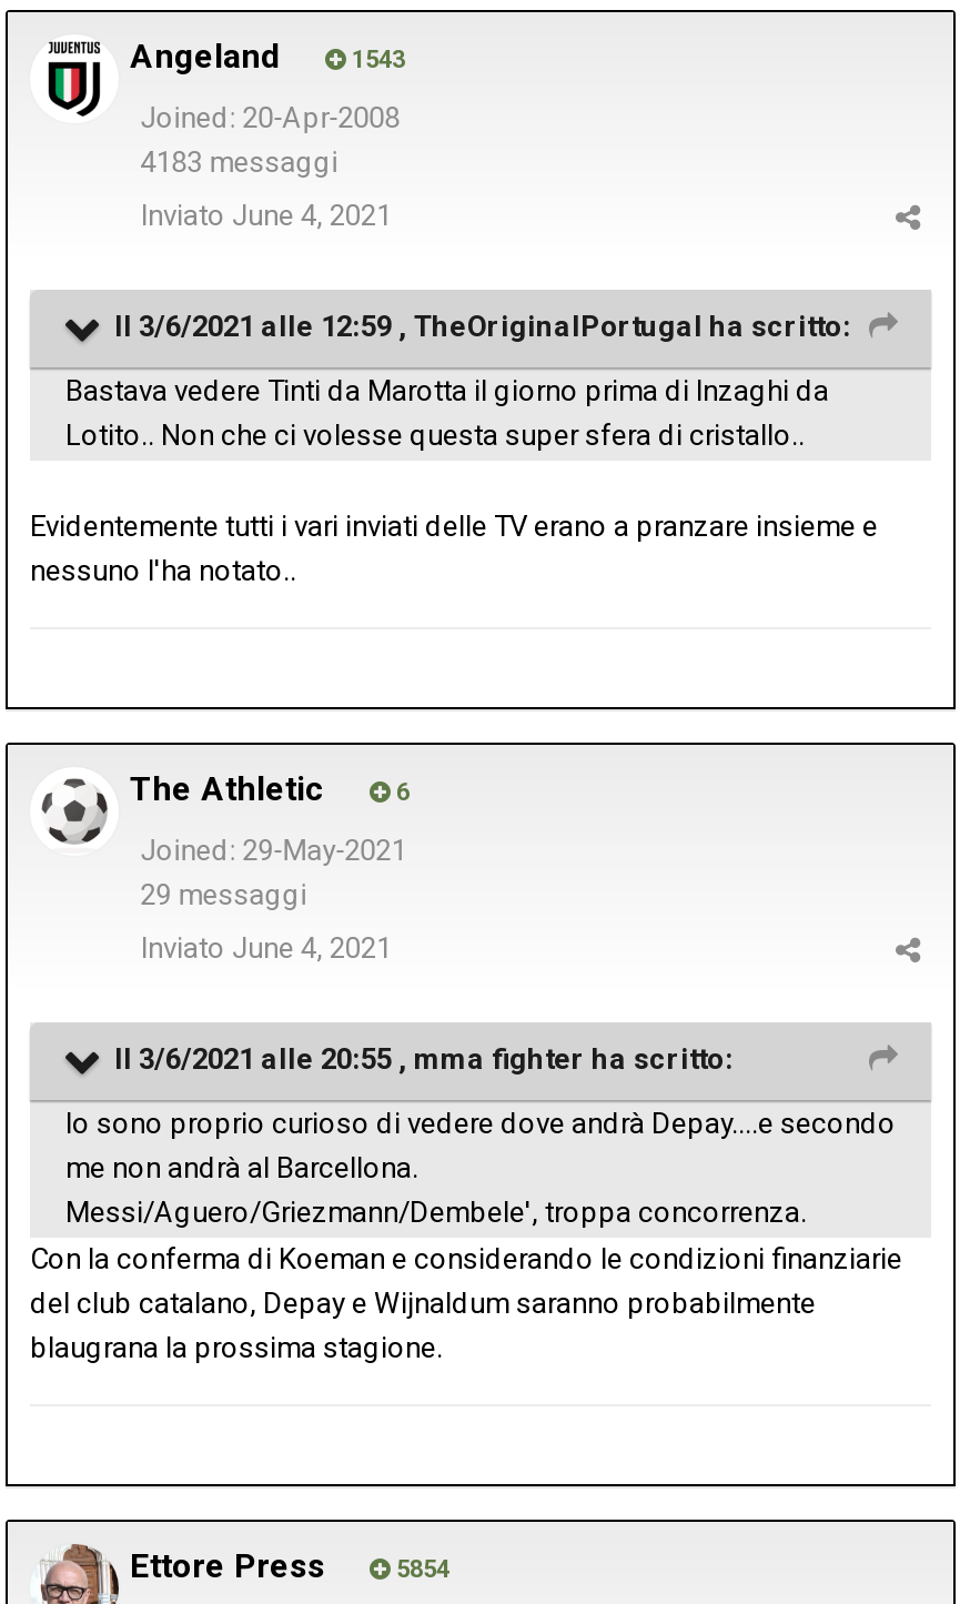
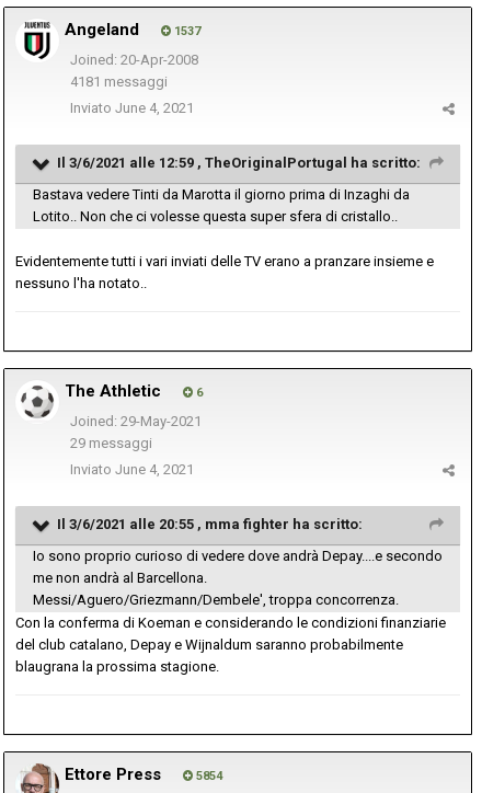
[345,46,405,75] 1543 -> [171,24,200,39] 1537
[141,147,338,180] 4183 messaggi -> [70,74,167,90] 4181 messaggi

